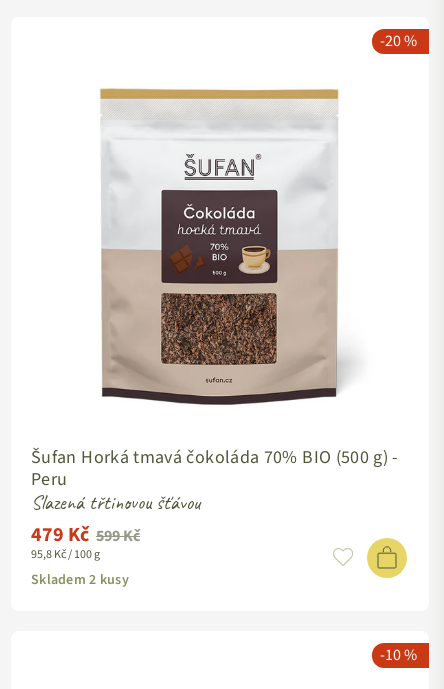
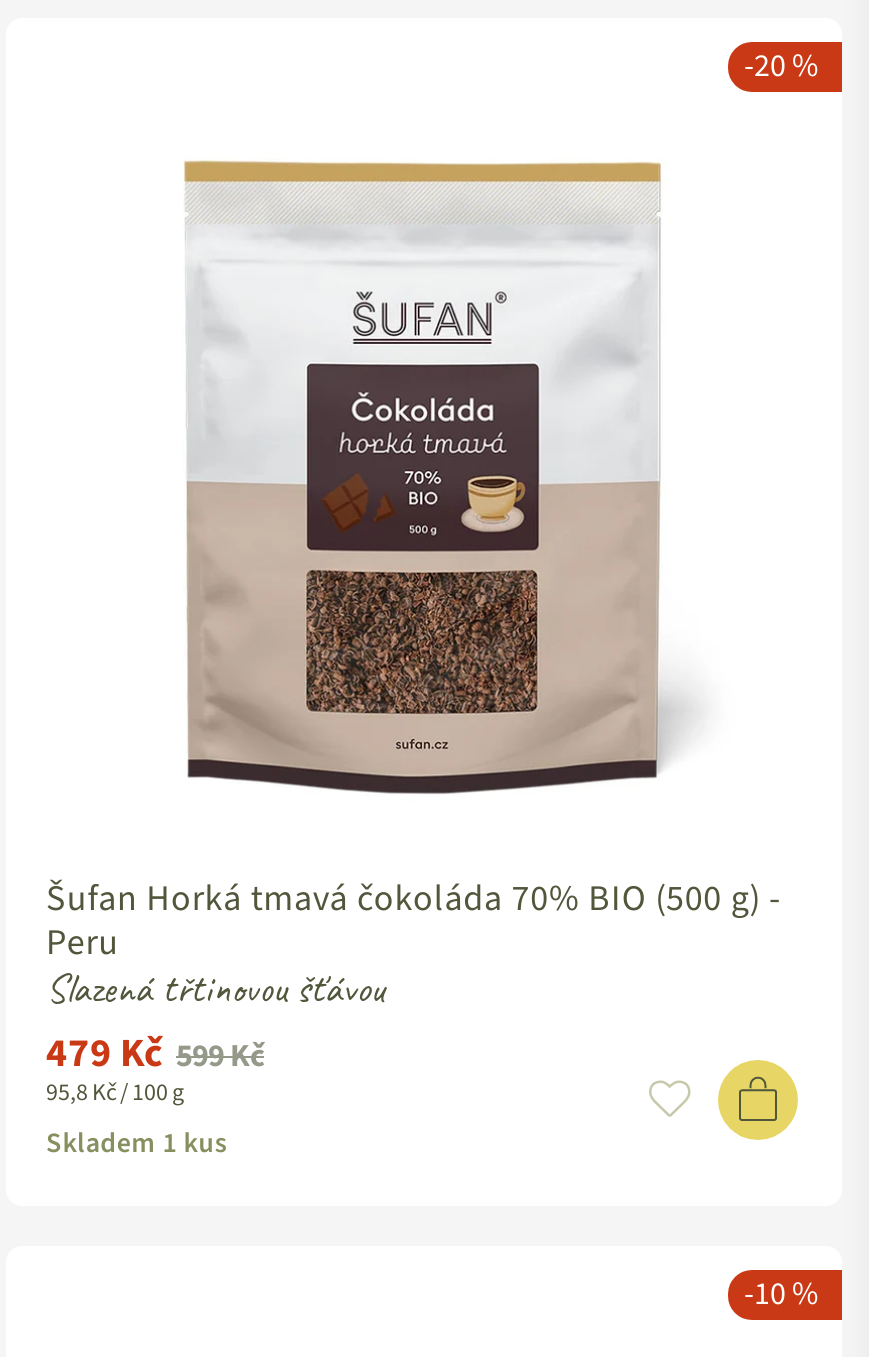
[31,570,129,590] Skladem 2 kusy -> [46,1124,227,1164] Skladem 1 kus

